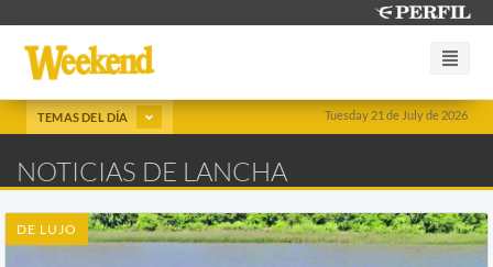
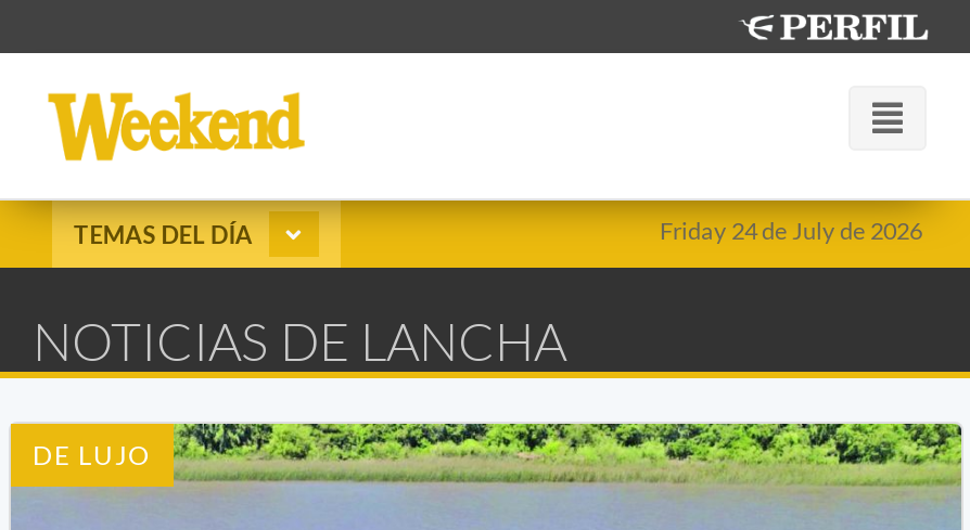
[325,108,468,122] Tuesday 21 de July de 2026 -> [660,216,922,244] Friday 24 de July de 2026

